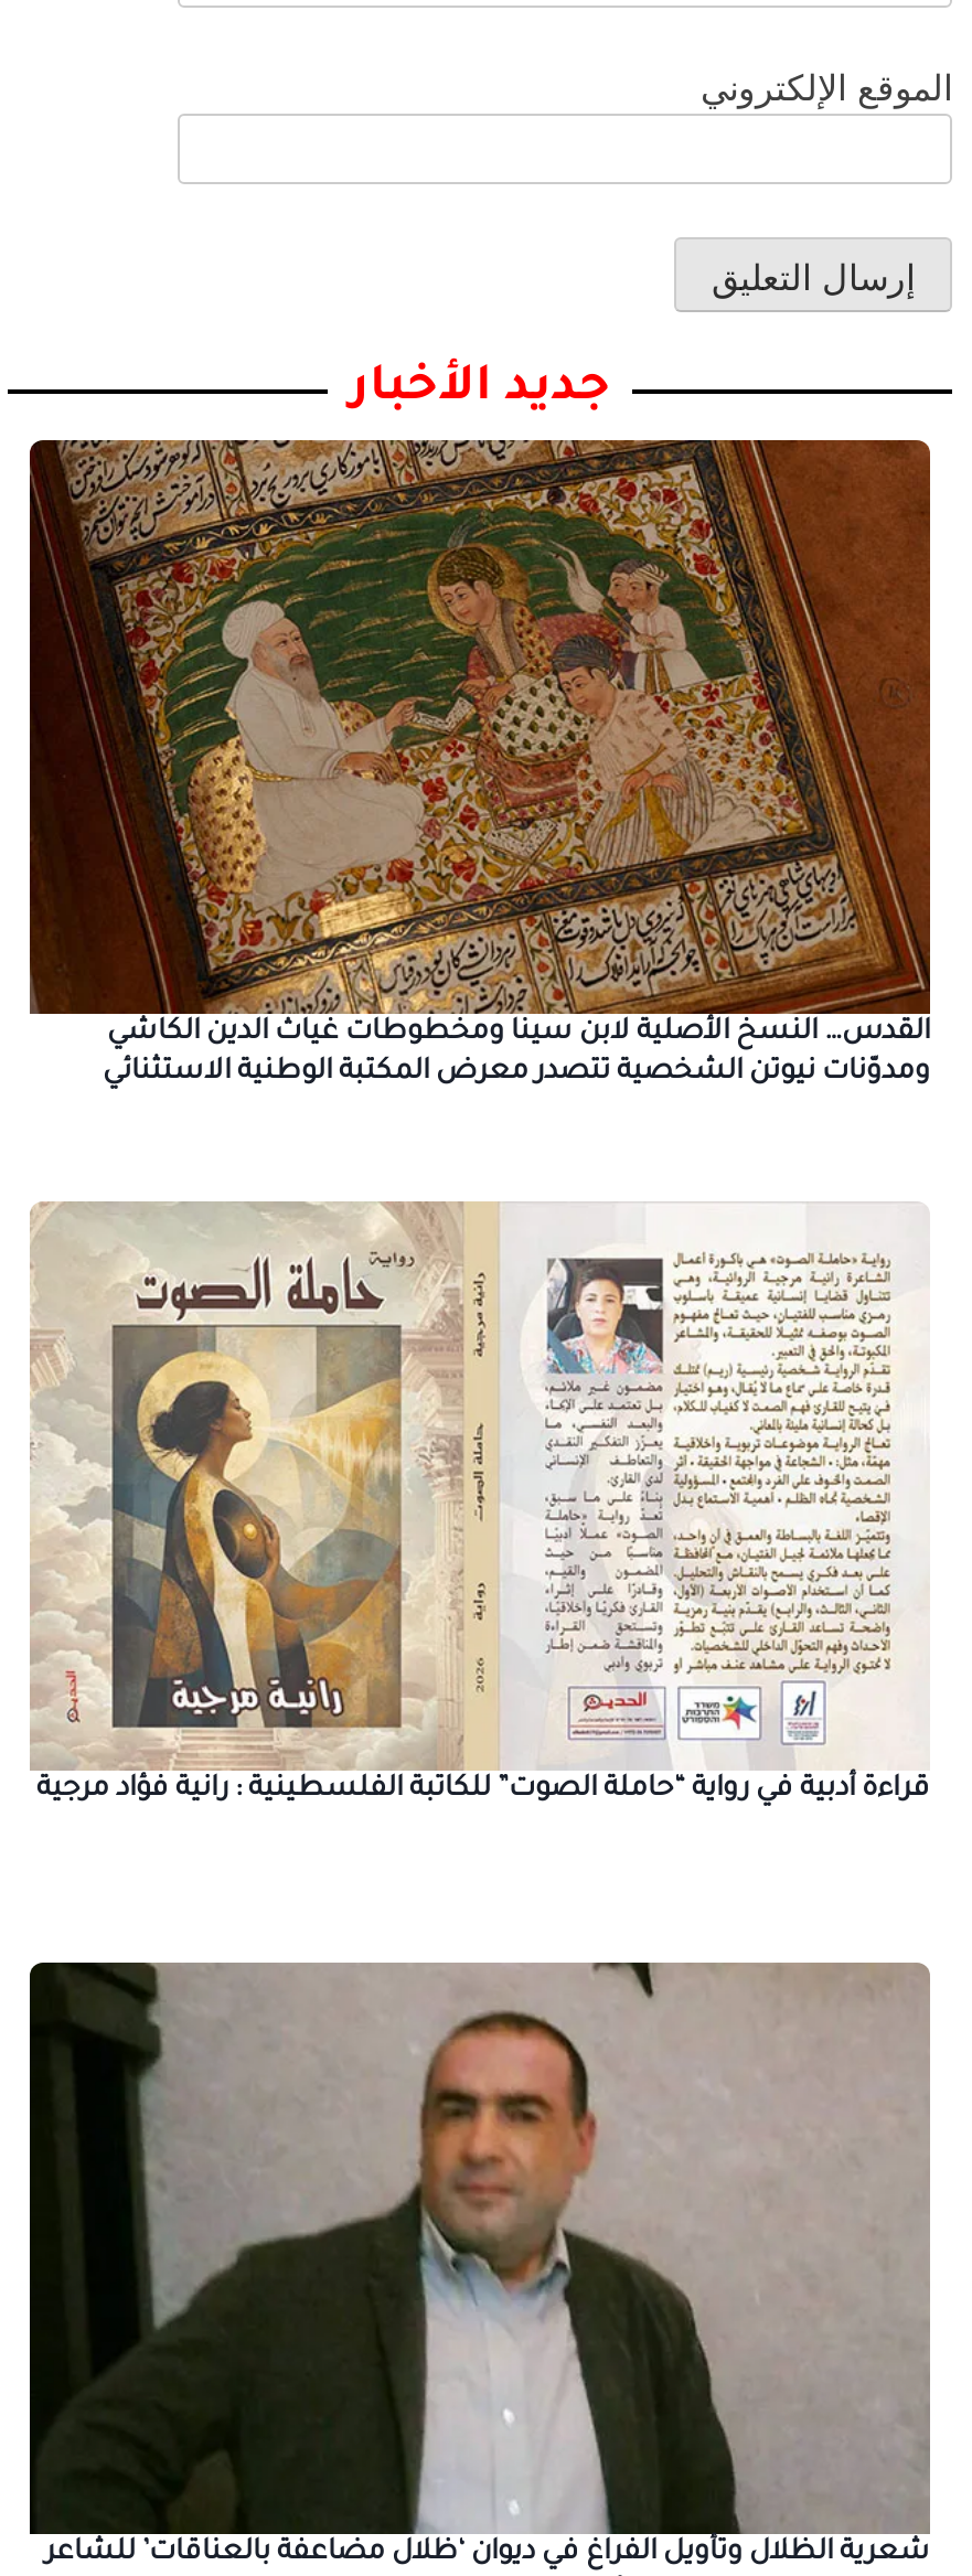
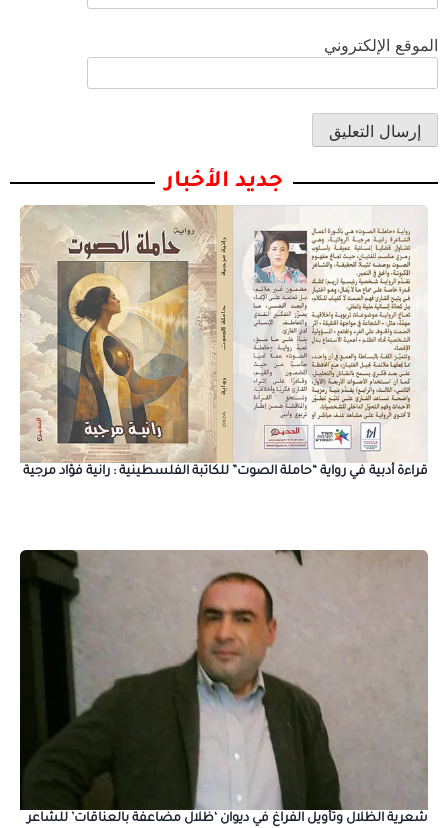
[28,438,932,1088] [image] | القدس… النسخ الأصلية لابن سينا ومخطوطات غياث الدين الكاشي | ومدوّنات نيوتن الشخصية تتصدر معرض المكتبة الوطنية الاستثنائي -> none

